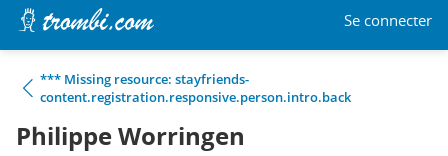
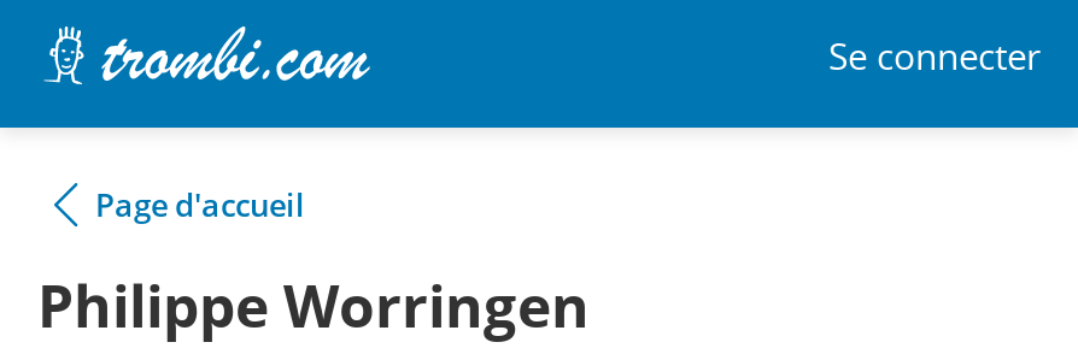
[40,70,351,106] *** Missing resource: stayfriends- | content.registration.responsive.person.intro.back -> [95,183,305,226] Page d'accueil

